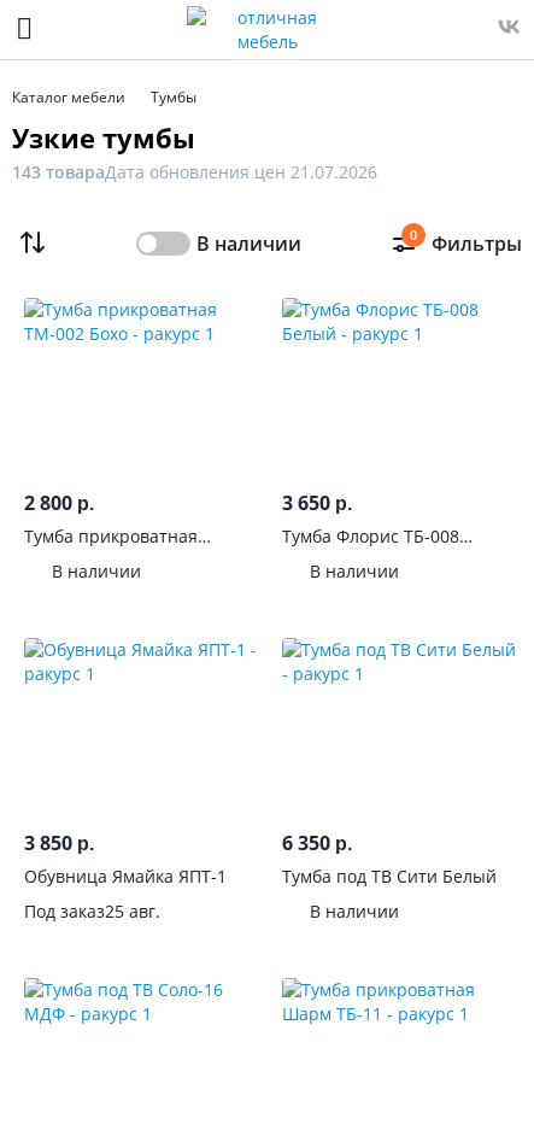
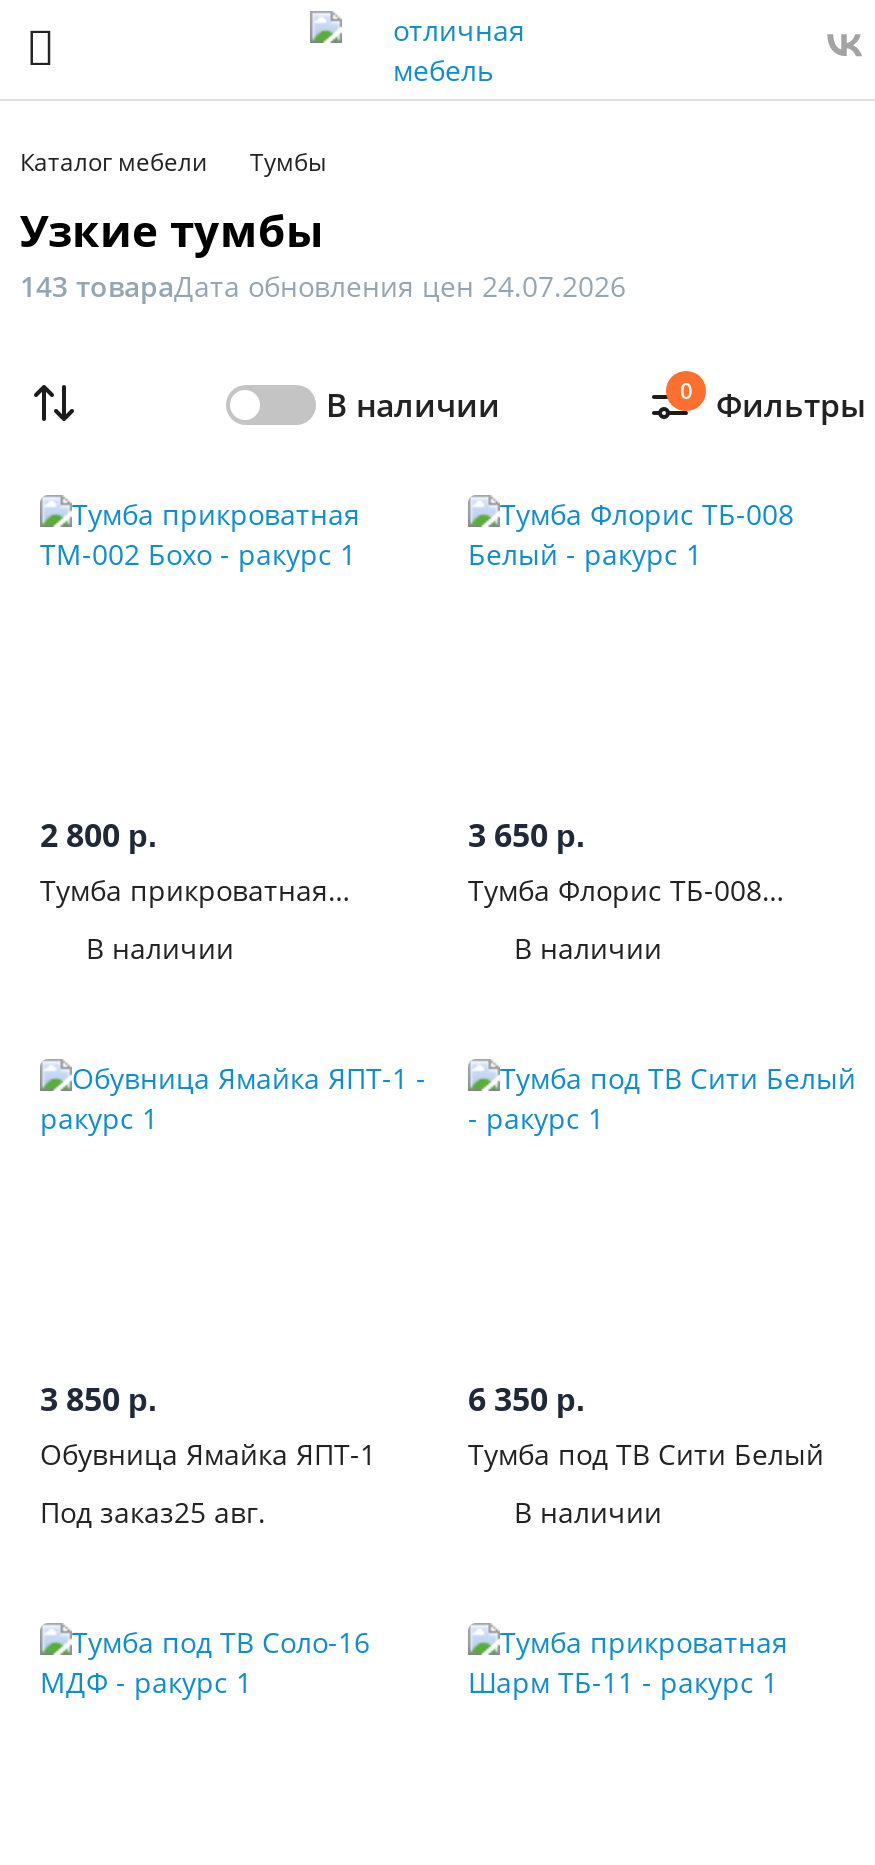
[12,160,377,183] 143 товараДата обновления цен 21.07.2026 -> [20,267,626,305] 143 товараДата обновления цен 24.07.2026

